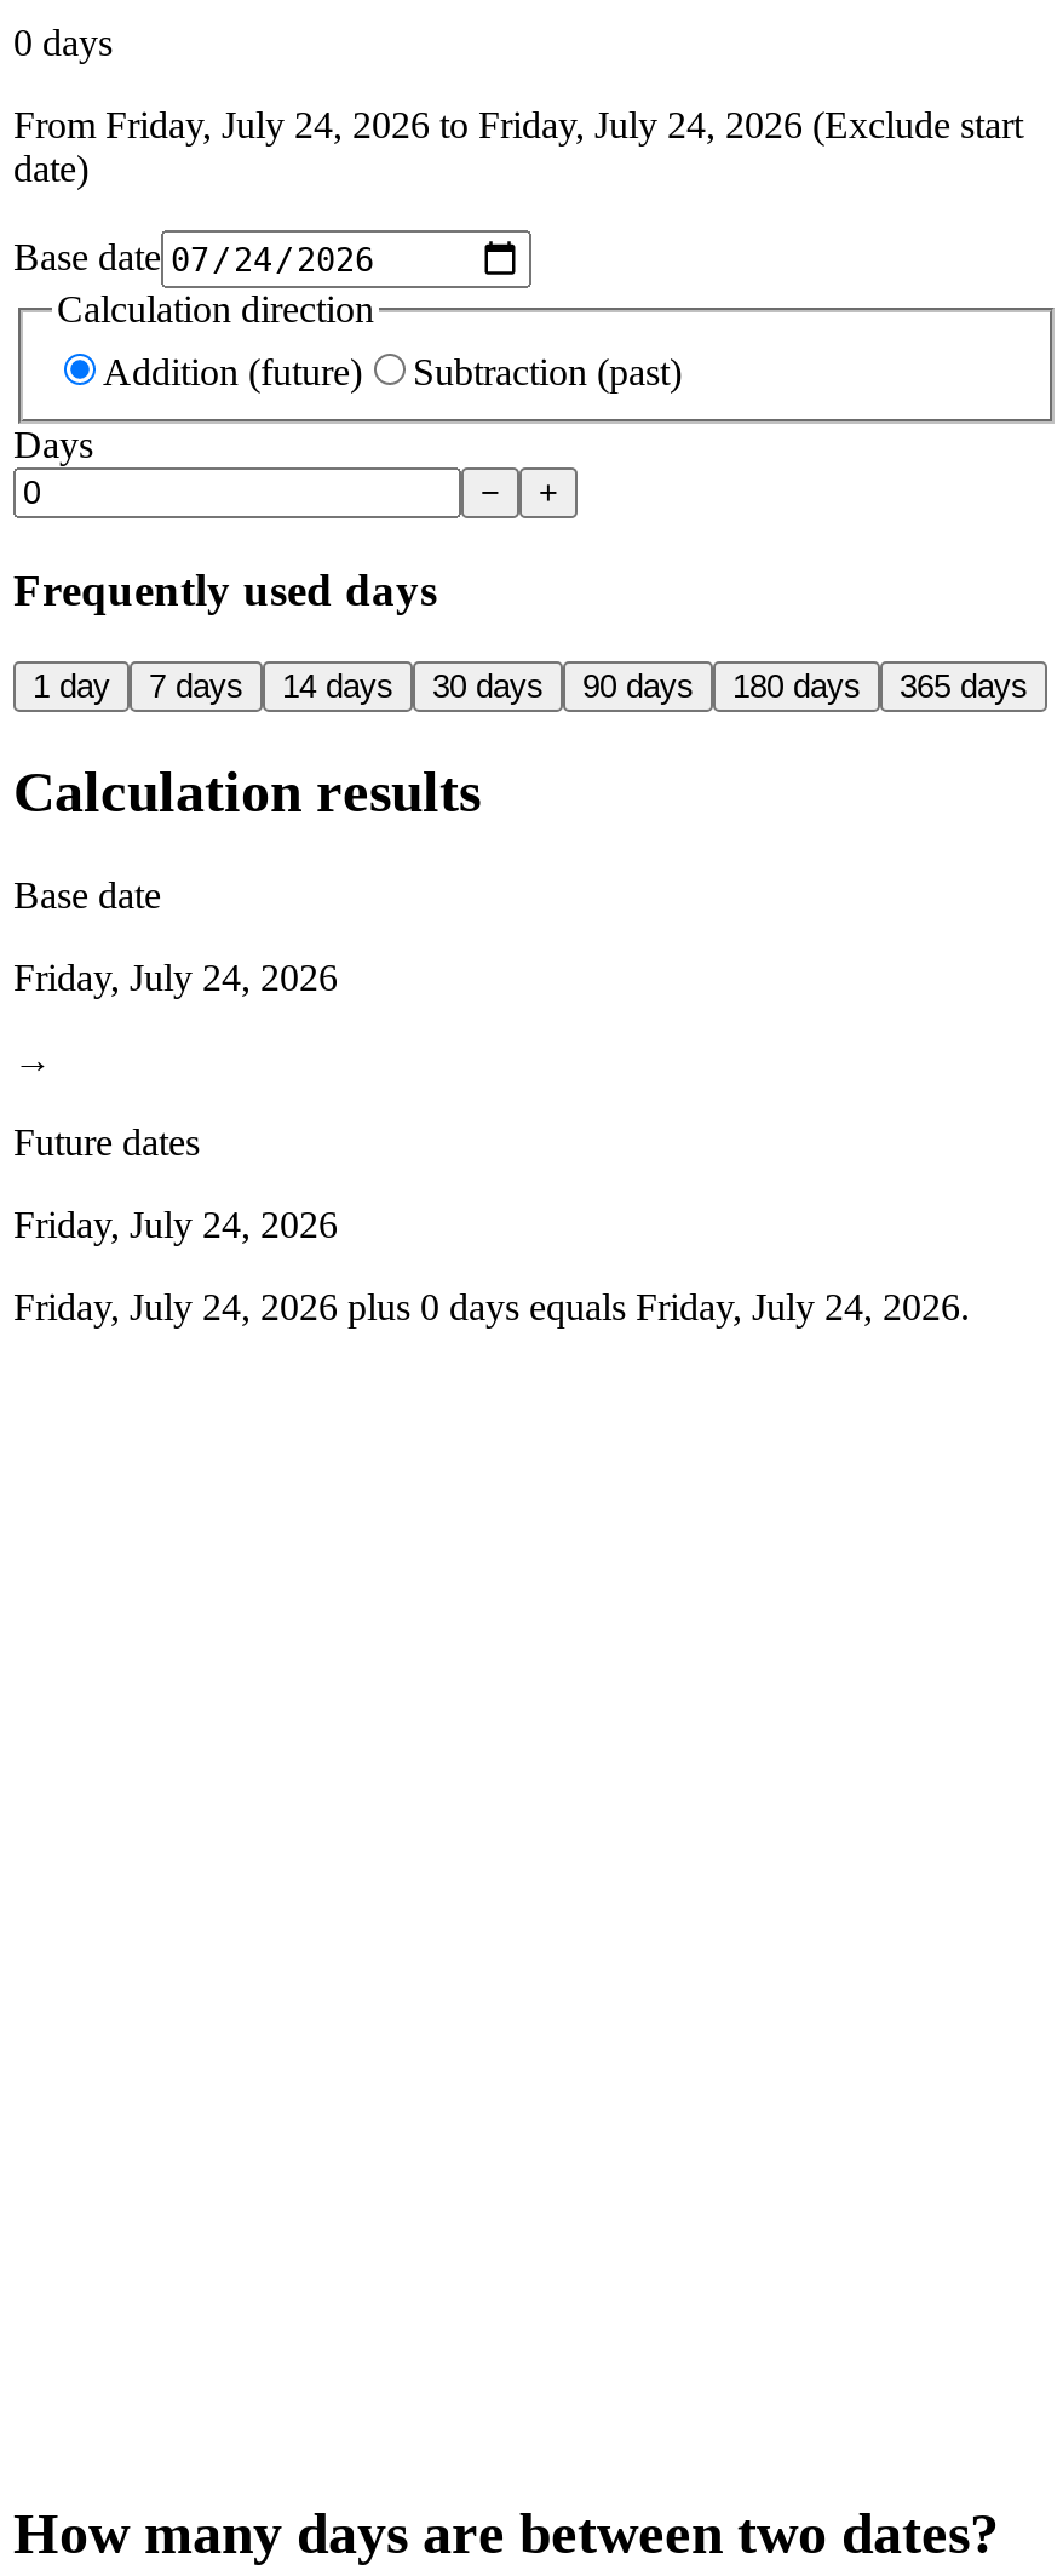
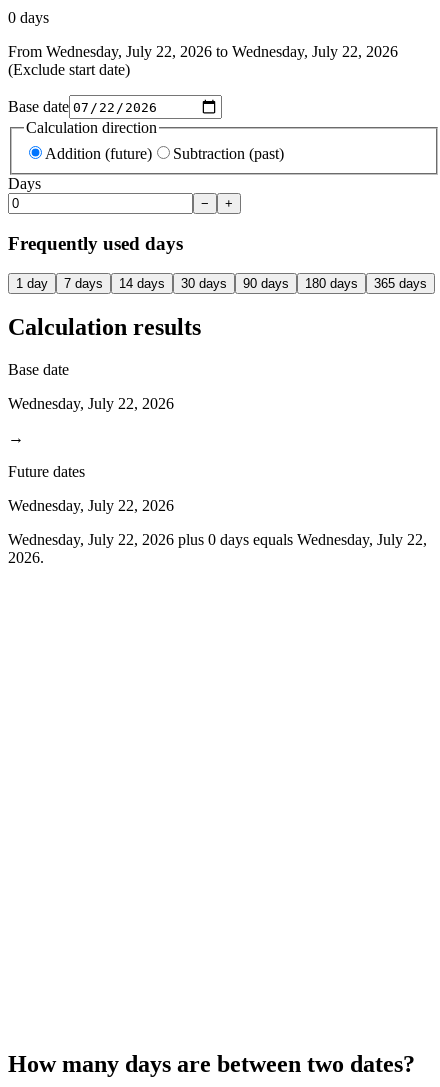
[13,105,1023,189] From Friday, July 24, 2026 to Friday, July 24, 2026 (Exclude start | date) -> [8,43,398,78] From Wednesday, July 22, 2026 to Wednesday, July 22, 2026 | (Exclude start date)
[13,957,338,998] Friday, July 24, 2026 -> [8,395,174,412] Wednesday, July 22, 2026
[13,1204,338,1245] Friday, July 24, 2026 -> [8,497,174,514] Wednesday, July 22, 2026
[13,1286,970,1328] Friday, July 24, 2026 plus 0 days equals Friday, July 24, 2026. -> [8,531,427,566] Wednesday, July 22, 2026 plus 0 days equals Wednesday, July 22, | 2026.

